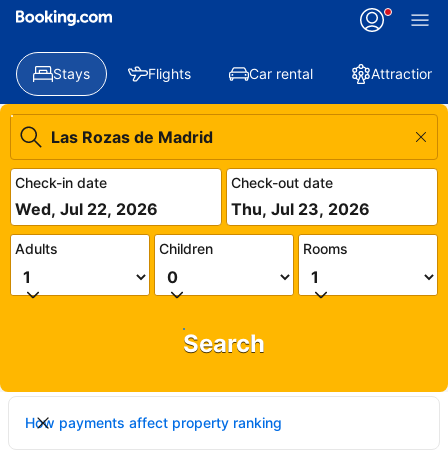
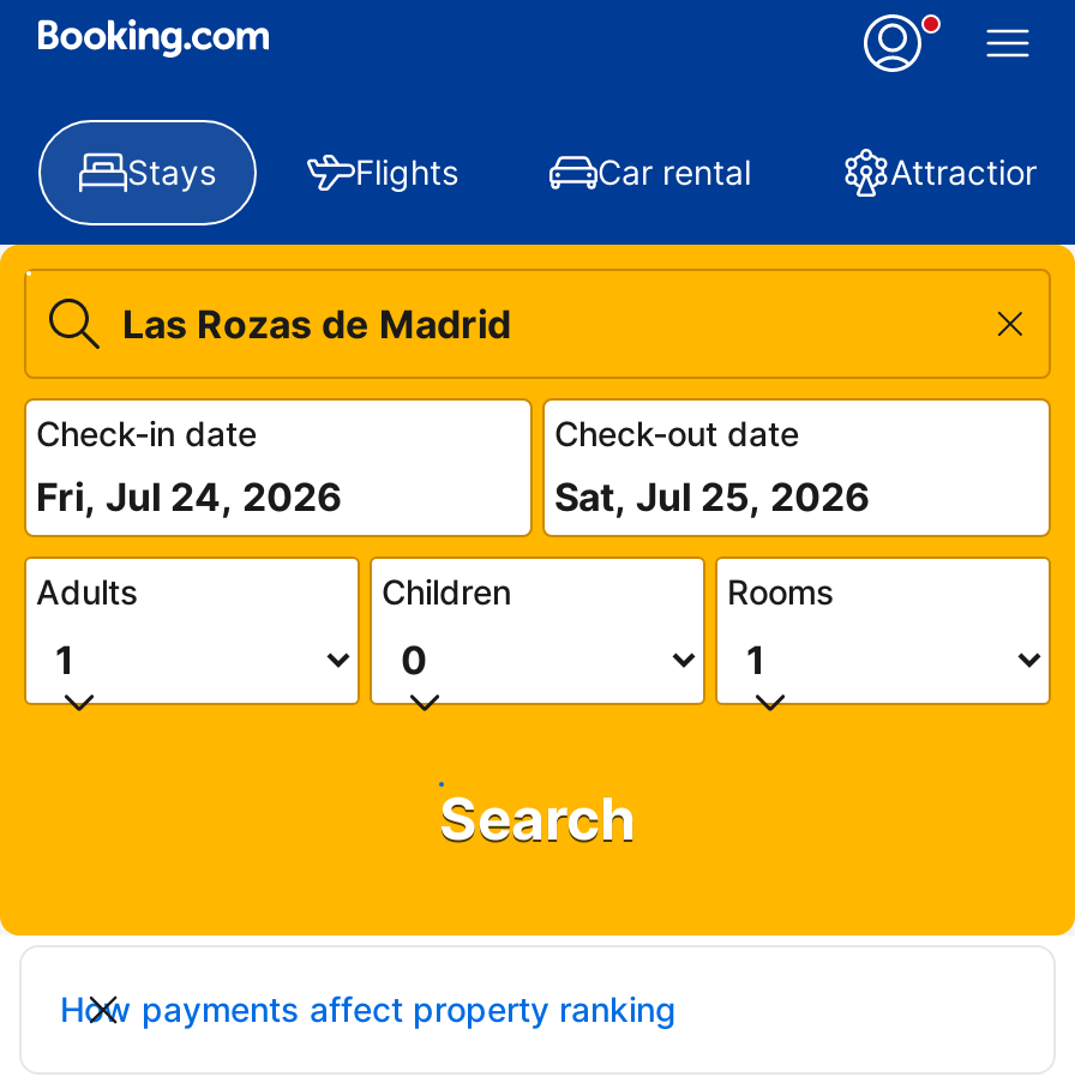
[15,199,158,219] Wed, Jul 22, 2026 -> [36,473,343,521] Fri, Jul 24, 2026
[231,199,370,219] Thu, Jul 23, 2026 -> [554,473,871,521] Sat, Jul 25, 2026

